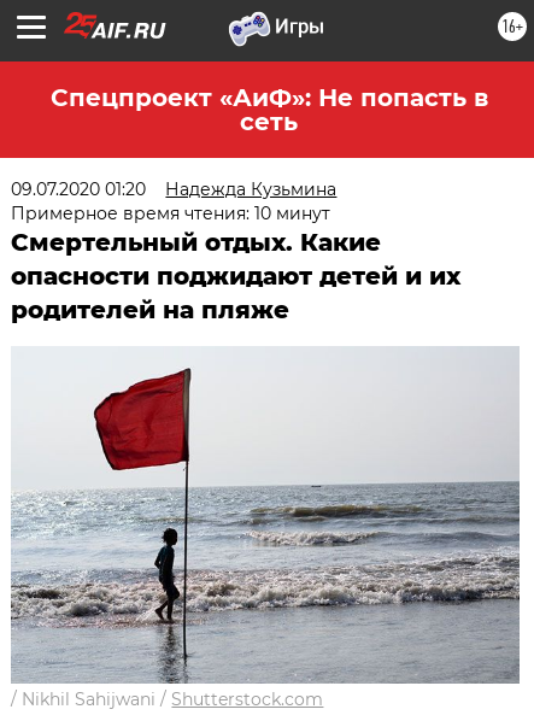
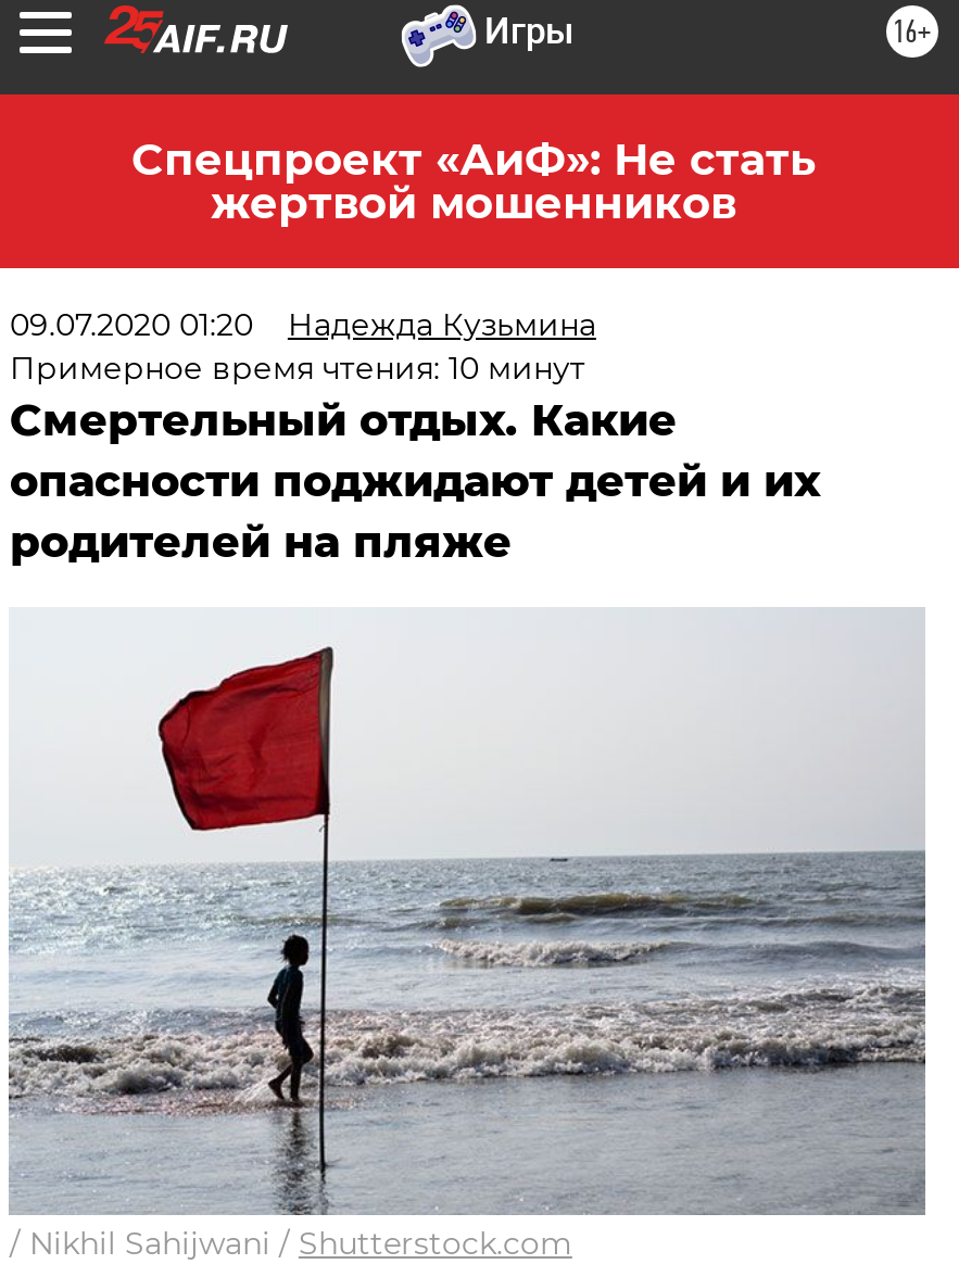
[50,83,488,136] Спецпроект «АиФ»: Не попасть в | сеть -> [131,134,816,229] Спецпроект «АиФ»: Не стать | жертвой мошенников

